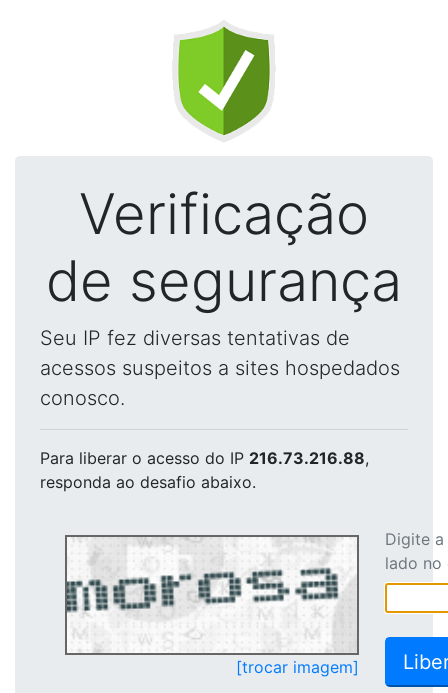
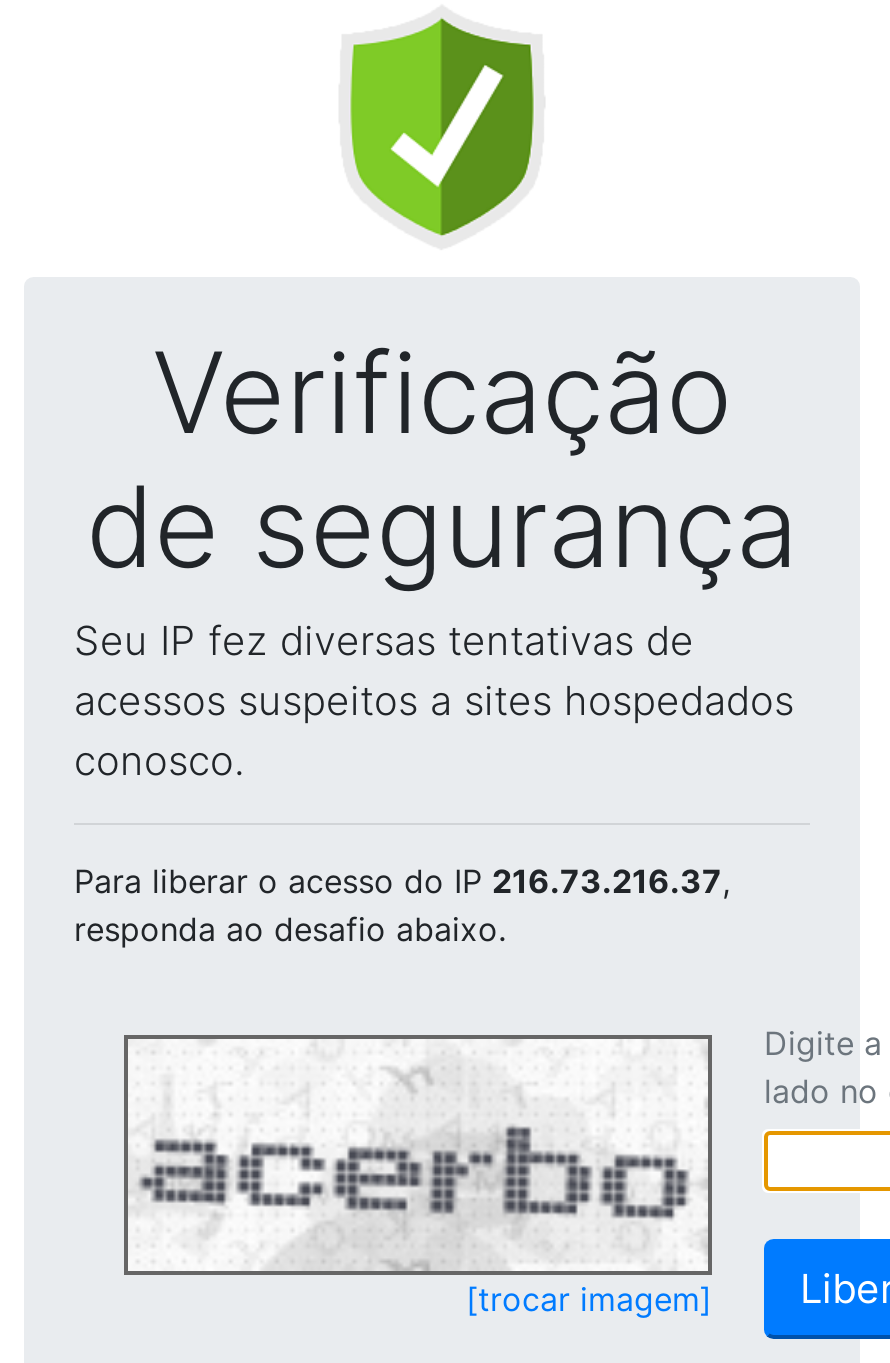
[40,448,369,468] Para liberar o acesso do IP 216.73.216.88, -> [74,861,730,901] Para liberar o acesso do IP 216.73.216.37,
[66,539,352,652] [image] -> [128,1041,702,1267] [image]

